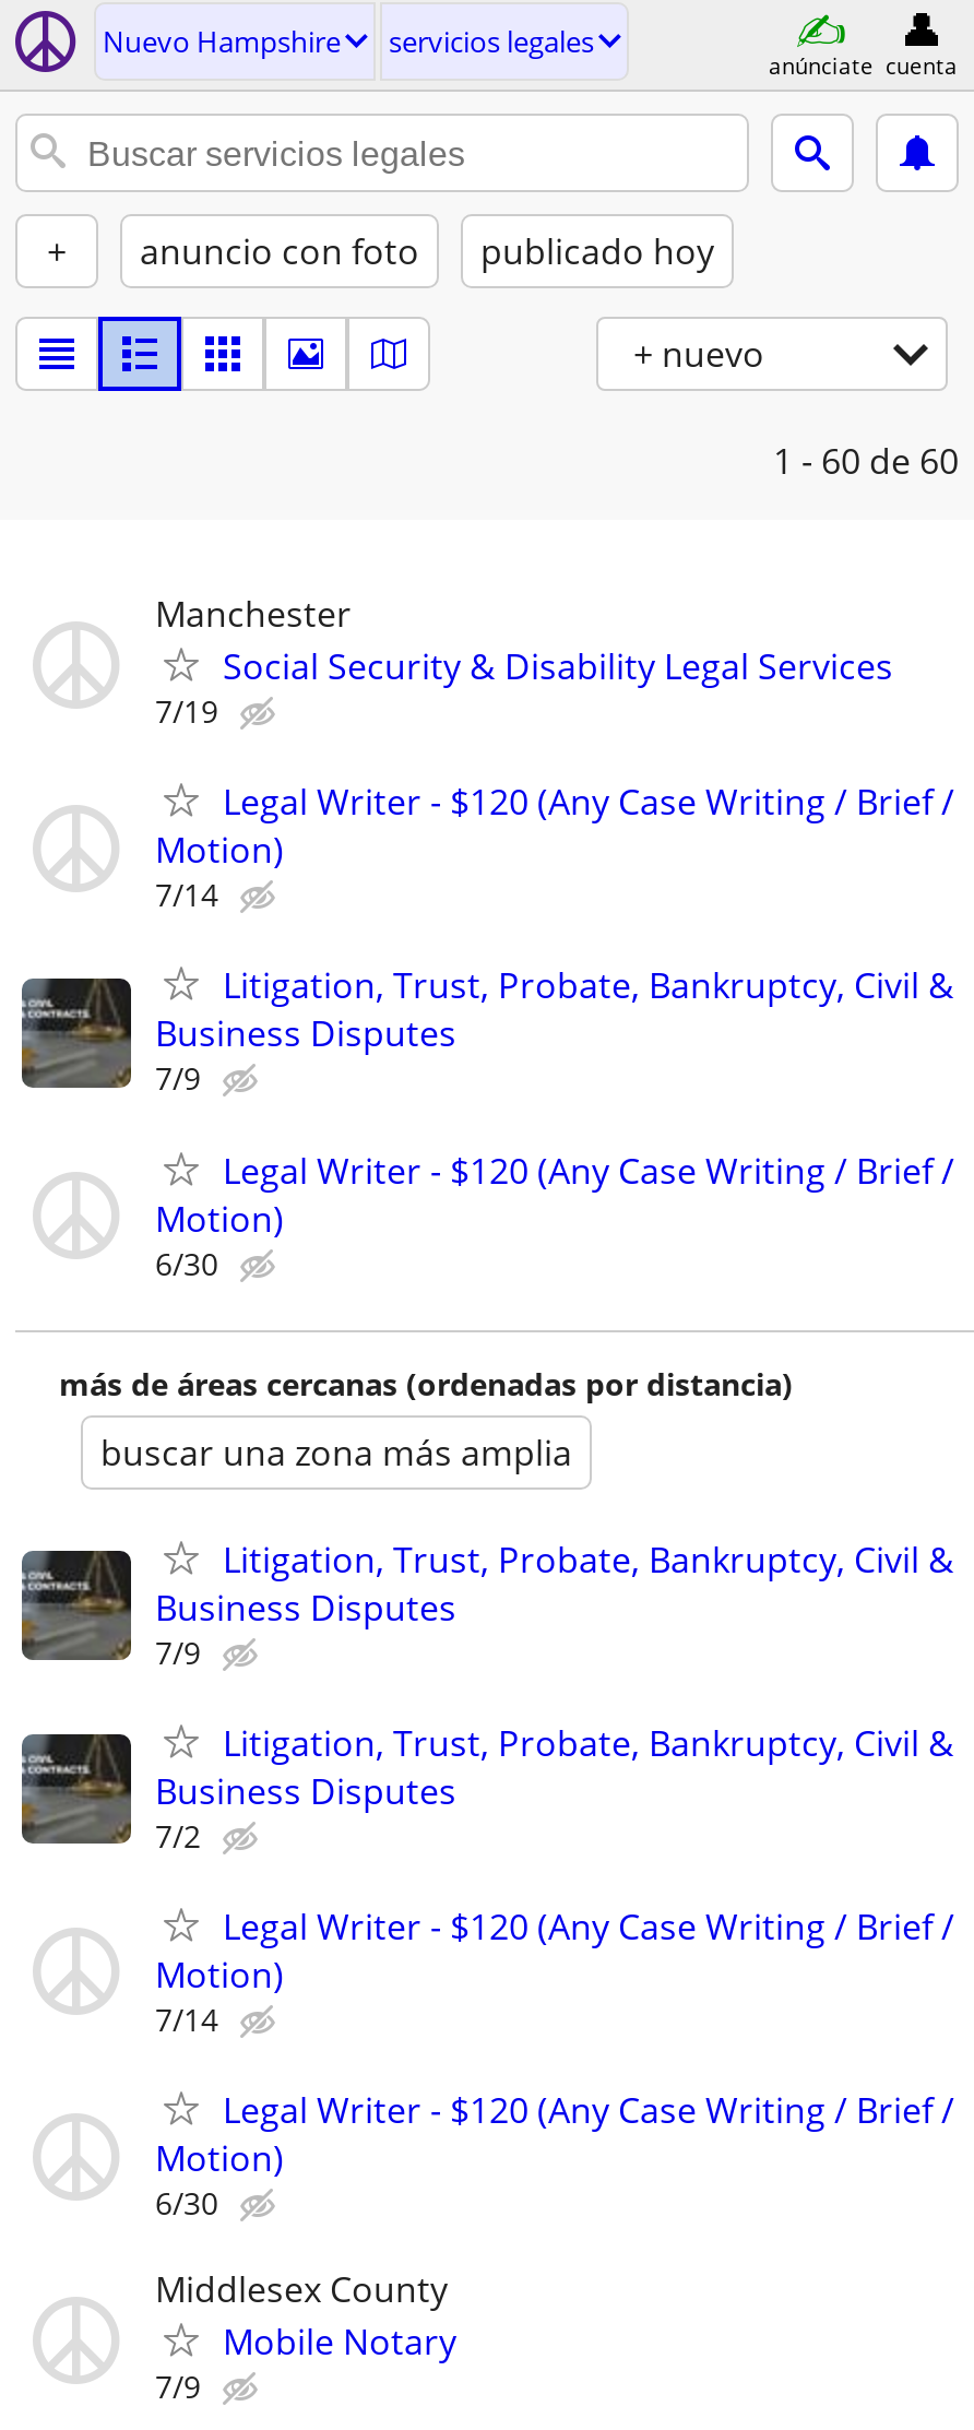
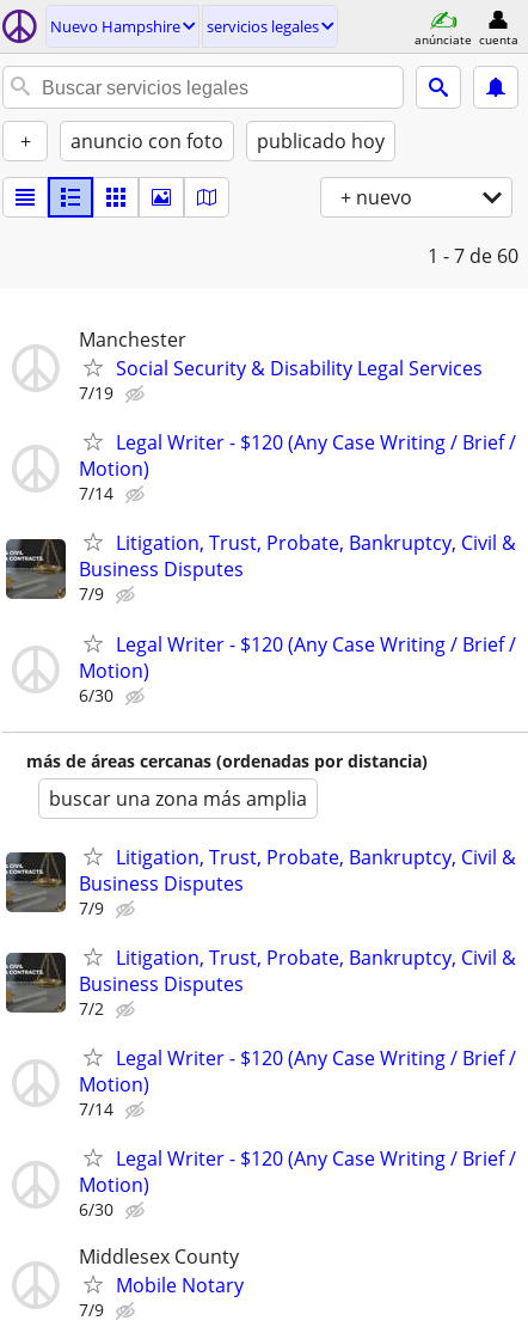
[773,437,959,485] 1 - 60 de 60 -> [428,243,518,269] 1 - 7 de 60

